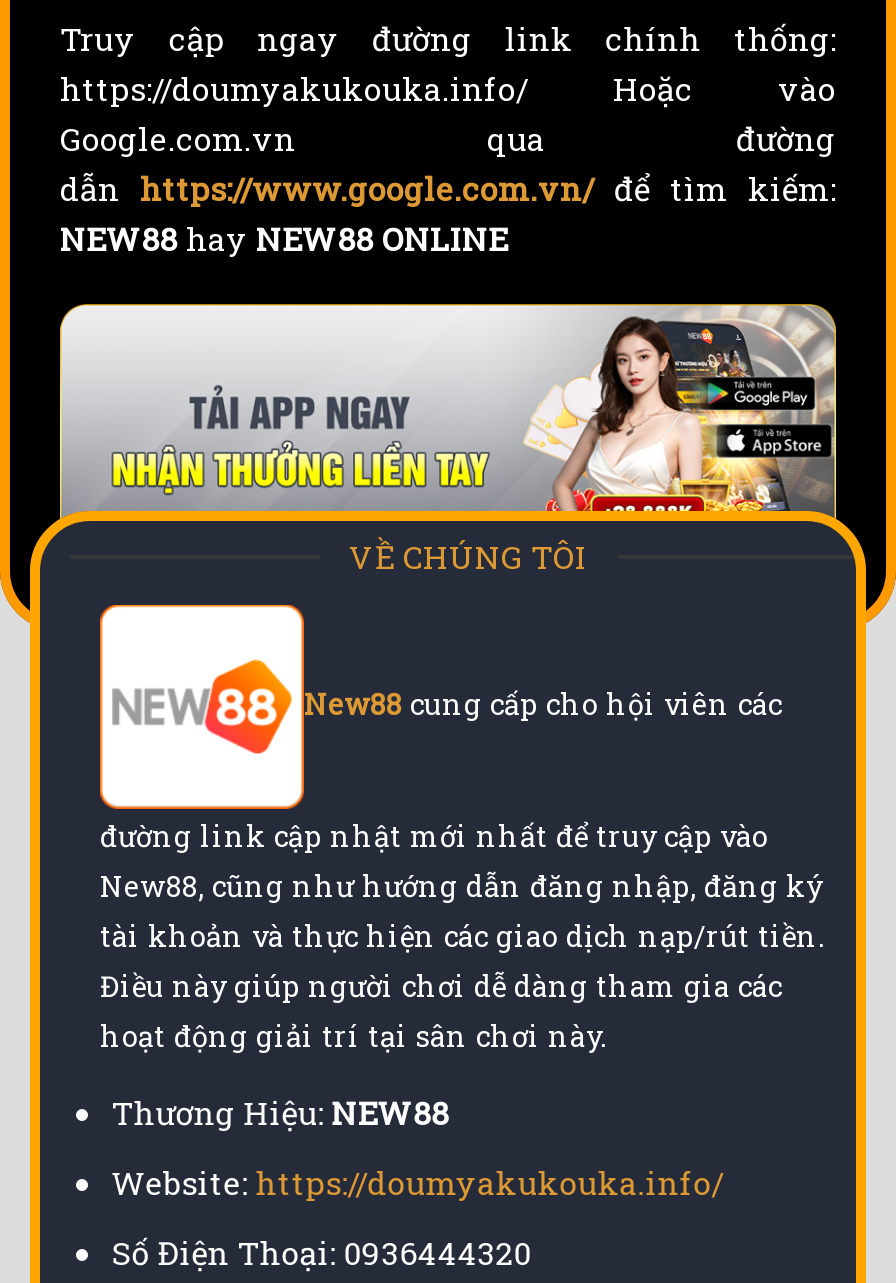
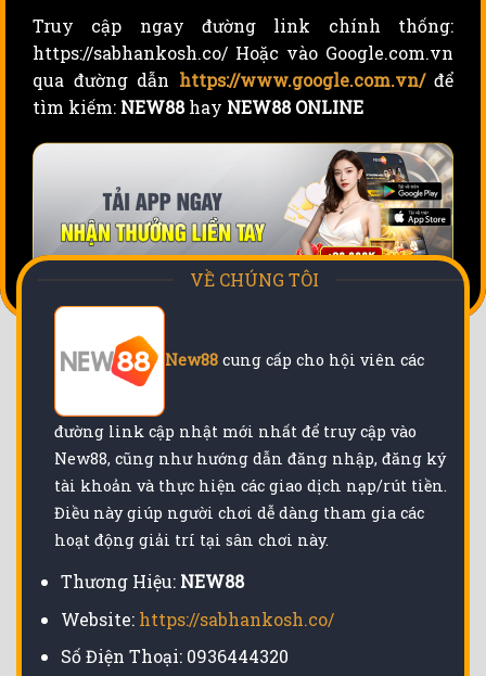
[60,66,836,258] https://doumyakukouka.info/ Hoặc vào | Google.com.vn qua đường | dẫn https://www.google.com.vn/ để tìm kiếm: | NEW88 hay NEW88 ONLINE -> [33,41,453,118] https://sabhankosh.co/ Hoặc vào Google.com.vn | qua đường dẫn https://www.google.com.vn/ để | tìm kiếm: NEW88 hay NEW88 ONLINE
[112,1161,724,1203] Website: https://doumyakukouka.info/ -> [61,607,334,630] Website: https://sabhankosh.co/

